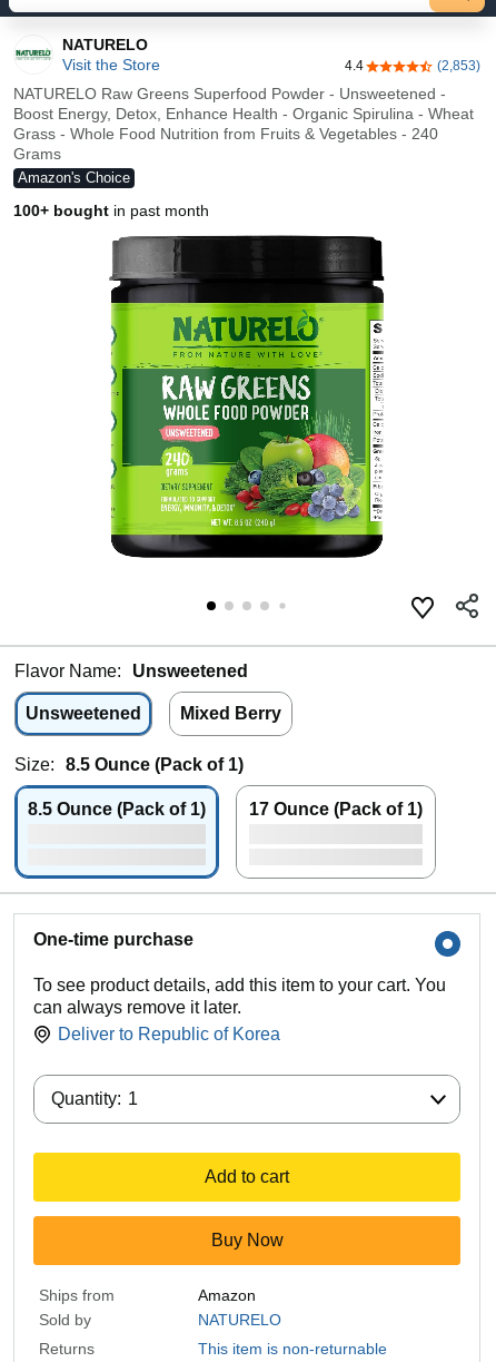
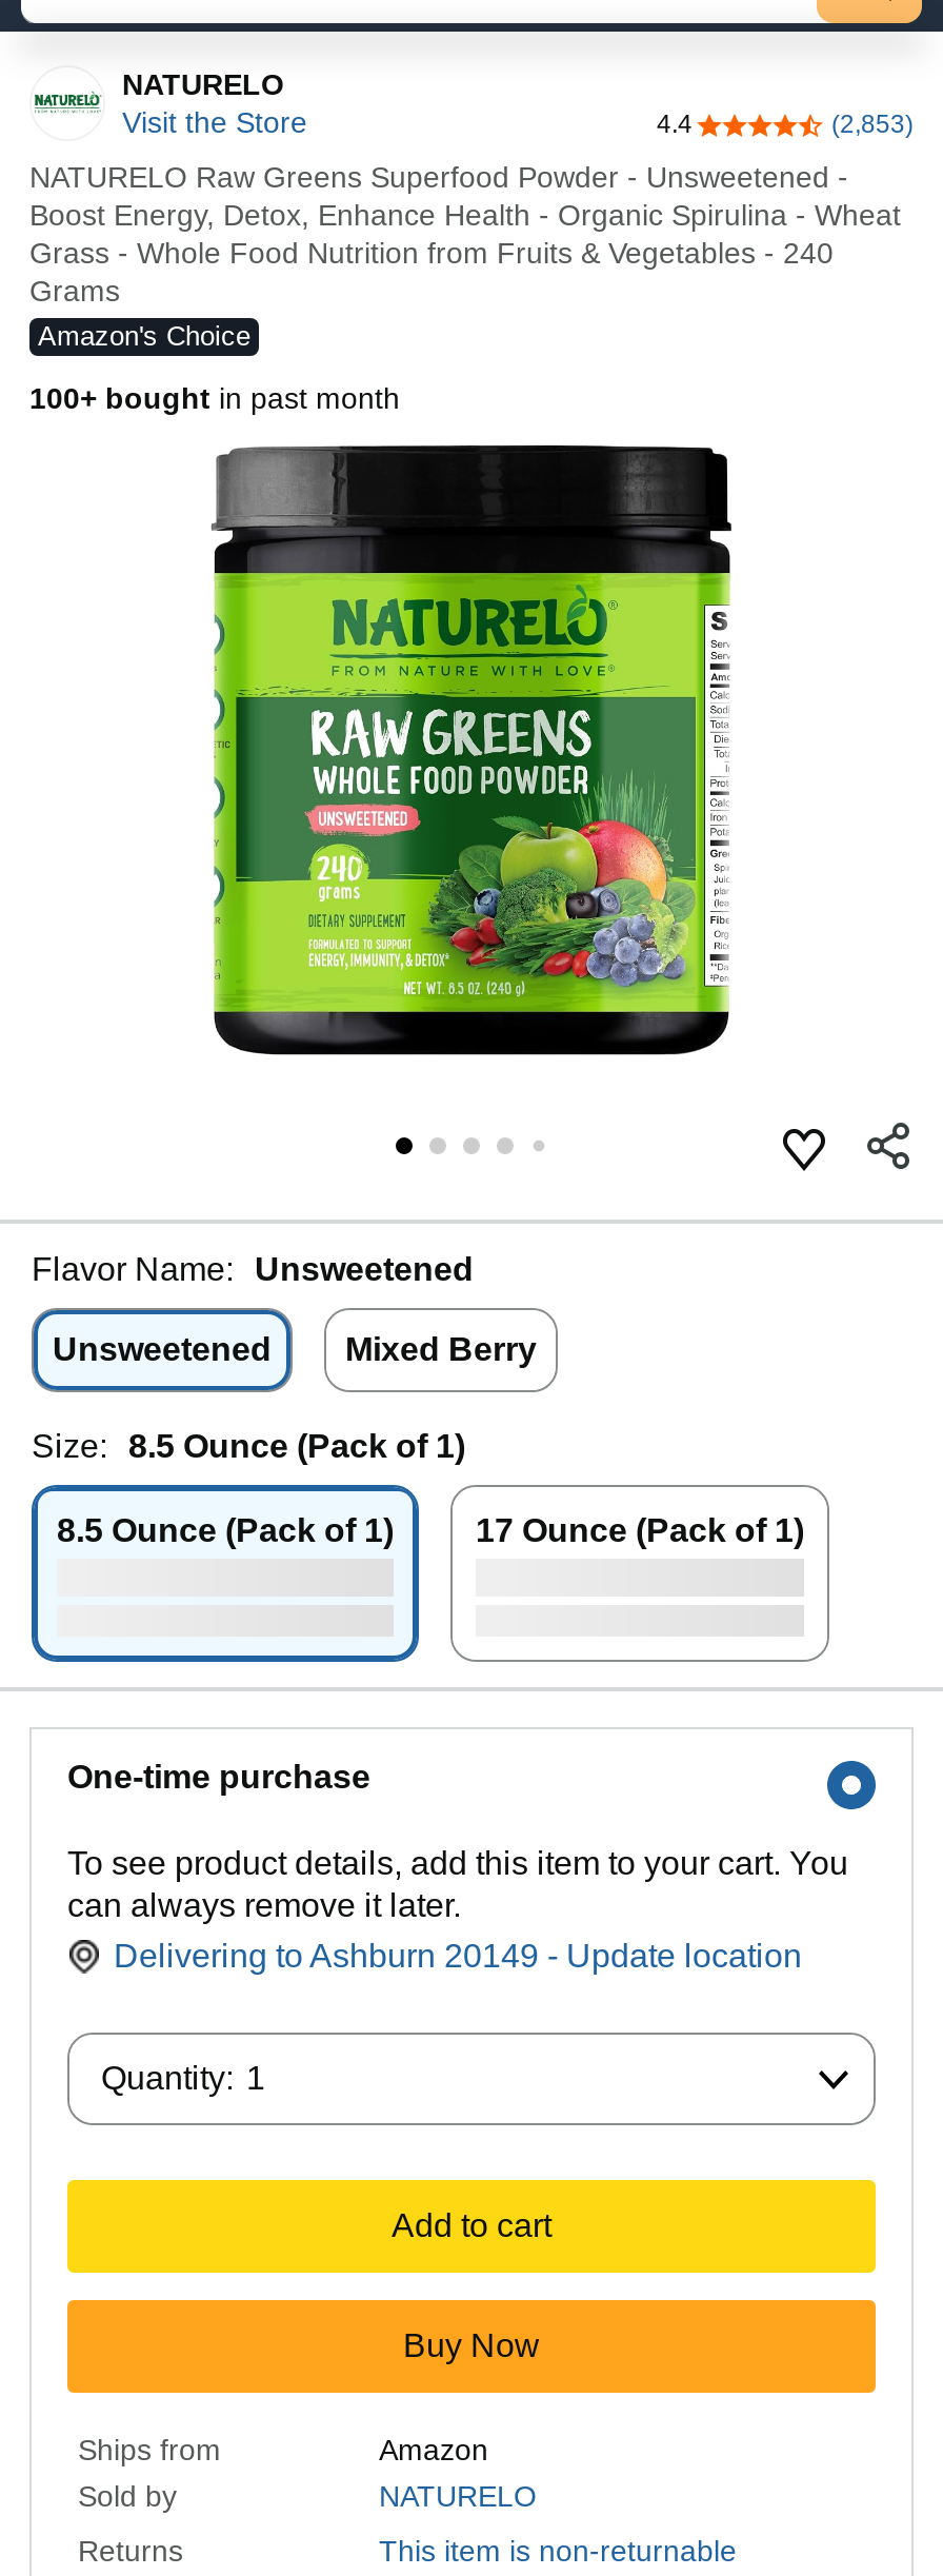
[58,1025,280,1044] Deliver to Republic of Korea -> [114,1938,802,1974] Delivering to Ashburn 20149 - Update location

